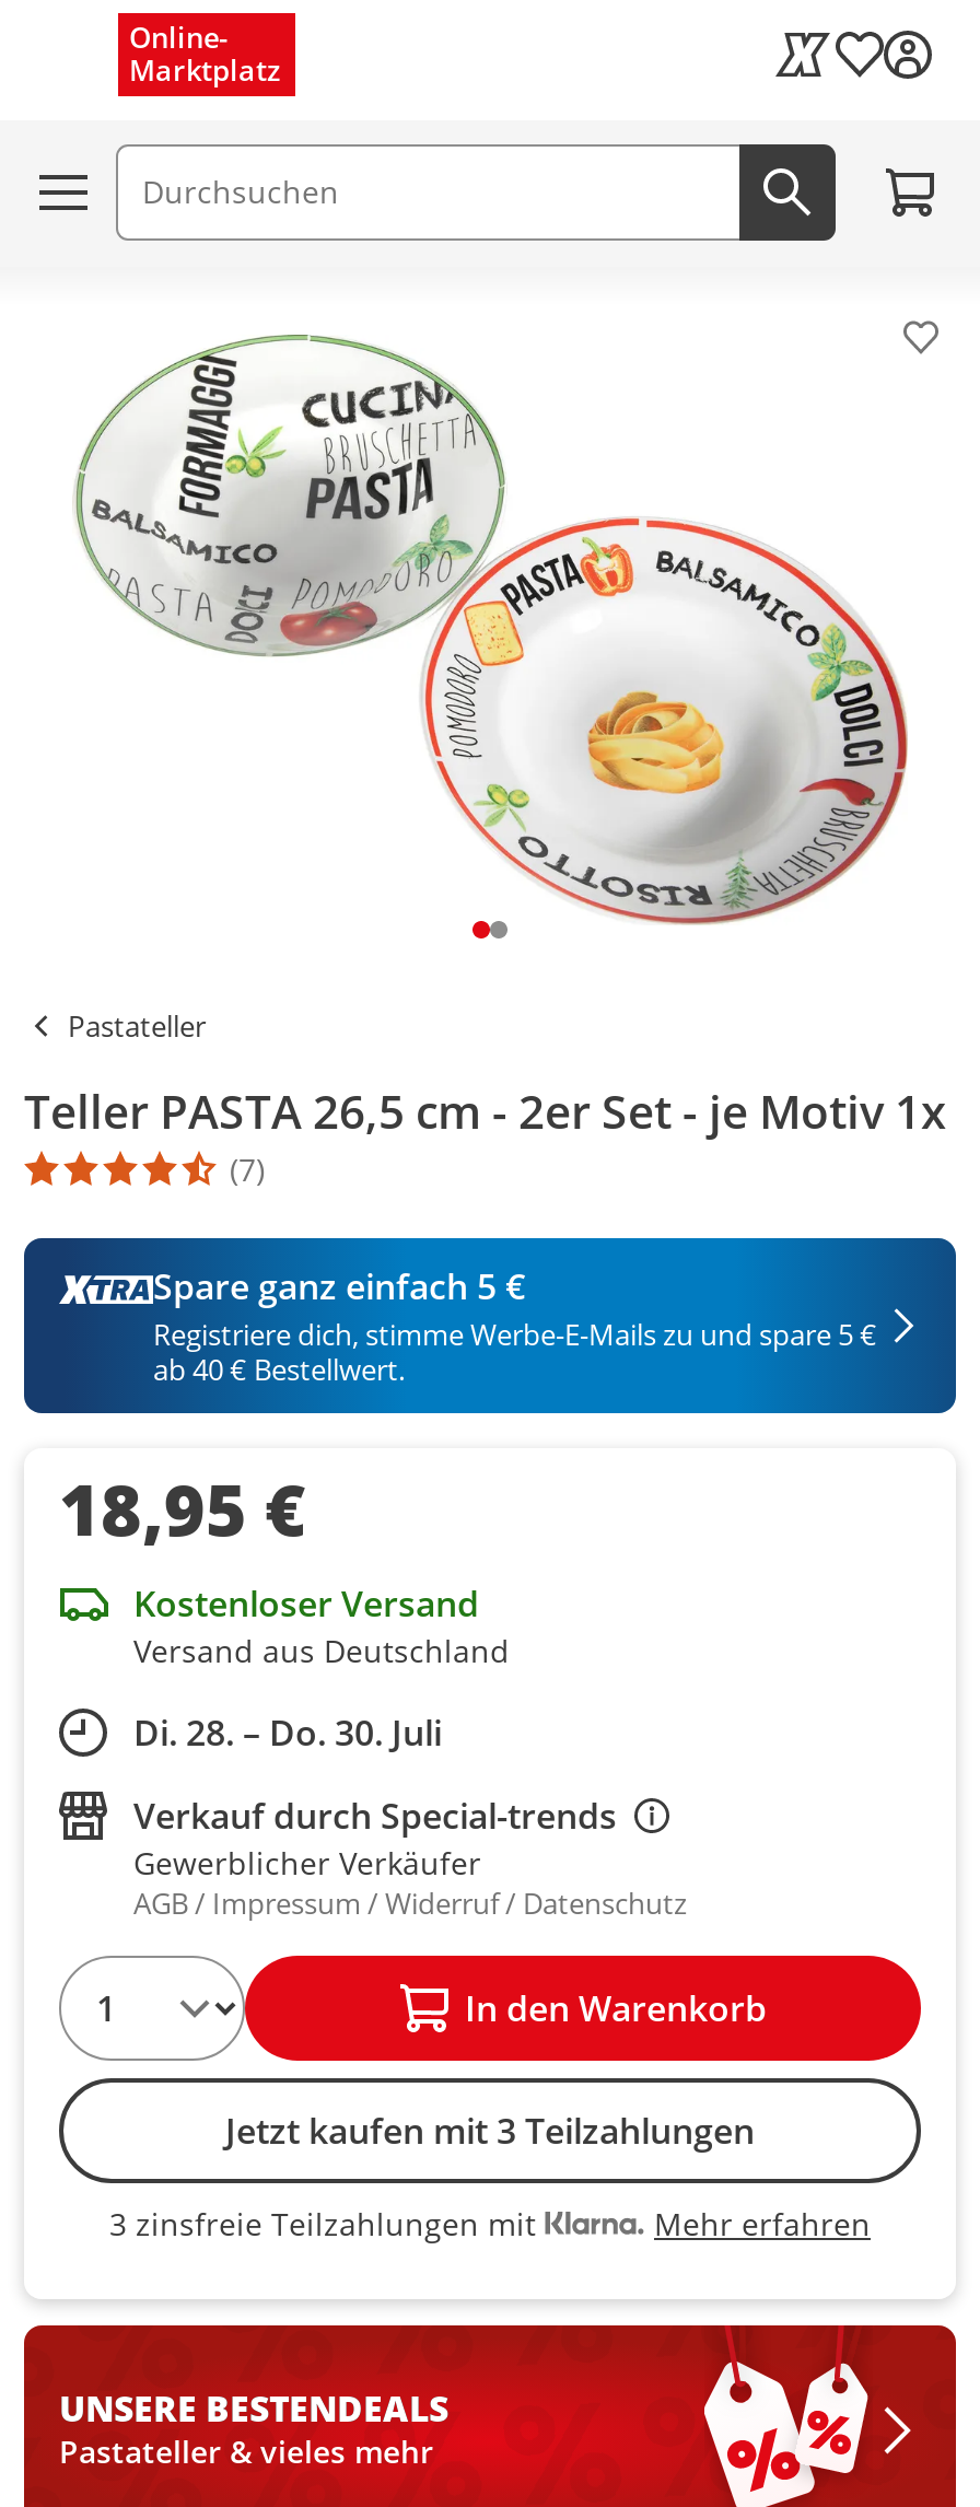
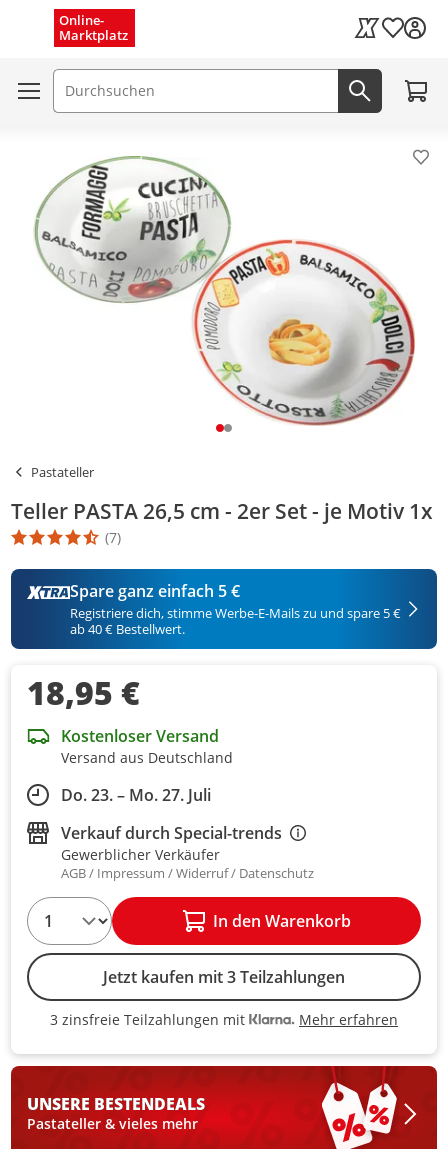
[133,1709,442,1757] Di. 28. – Do. 30. Juli -> [61,784,211,806] Do. 23. – Mo. 27. Juli

